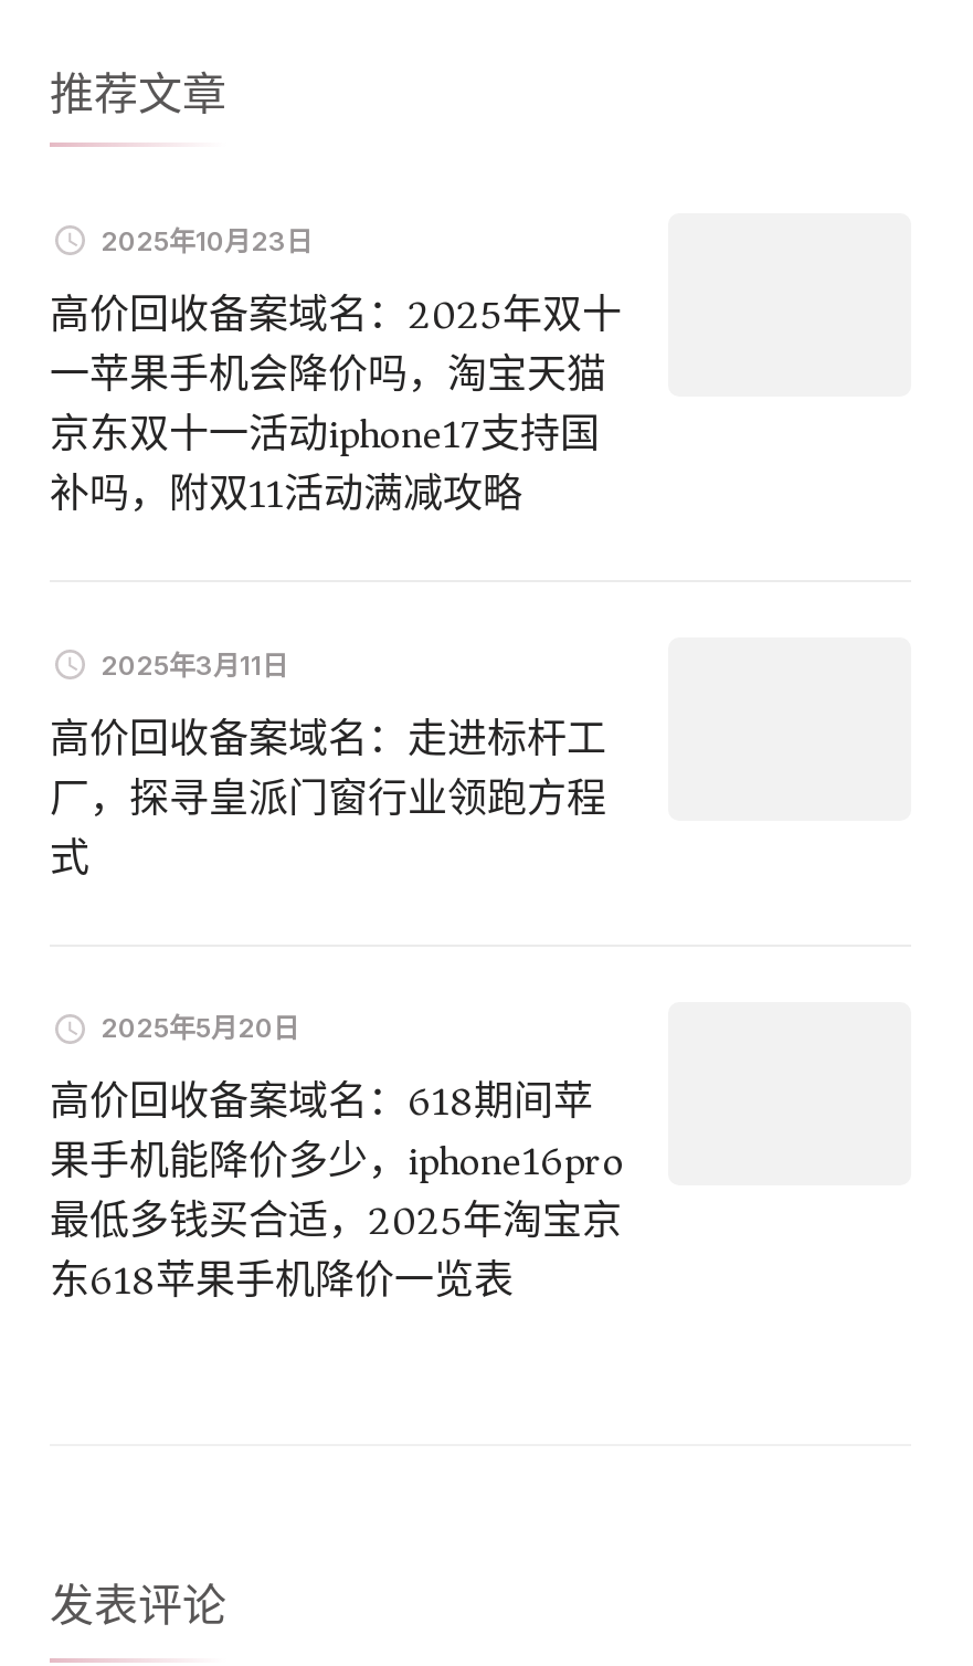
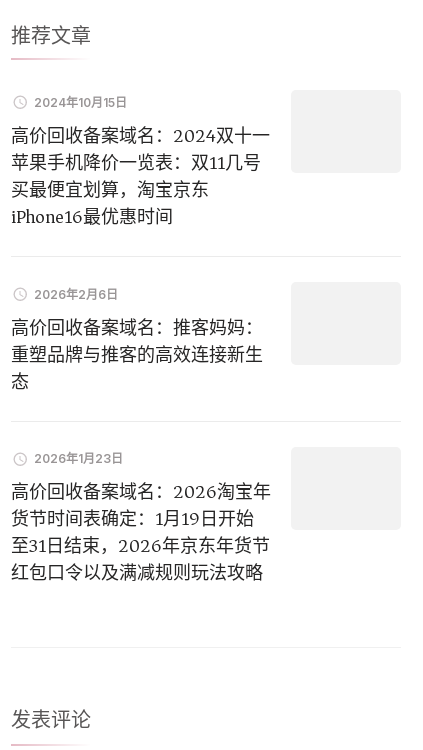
[50,224,622,529] 2025年10月23日 | 高价回收备案域名：2025年双十 | 一苹果手机会降价吗，淘宝天猫 | 京东双十一活动iphone17支持国 | 补吗，附双11活动满减攻略 -> [11,95,270,233] 2024年10月15日 | 高价回收备案域名：2024双十一 | 苹果手机降价一览表：双11几号 | 买最便宜划算，淘宝京东 | iPhone16最优惠时间
[50,647,606,893] 2025年3月11日 | 高价回收备案域名：走进标杆工 | 厂，探寻皇派门窗行业领跑方程 | 式 -> [11,286,263,397] 2026年2月6日 | 高价回收备案域名：推客妈妈： | 重塑品牌与推客的高效连接新生 | 态
[50,1012,624,1317] 2025年5月20日 | 高价回收备案域名：618期间苹 | 果手机能降价多少，iphone16pro | 最低多钱买合适，2025年淘宝京 | 东618苹果手机降价一览表 -> [11,451,271,589] 2026年1月23日 | 高价回收备案域名：2026淘宝年 | 货节时间表确定：1月19日开始 | 至31日结束，2026年京东年货节 | 红包口令以及满减规则玩法攻略

